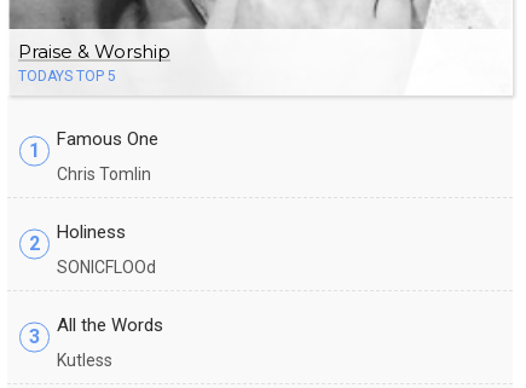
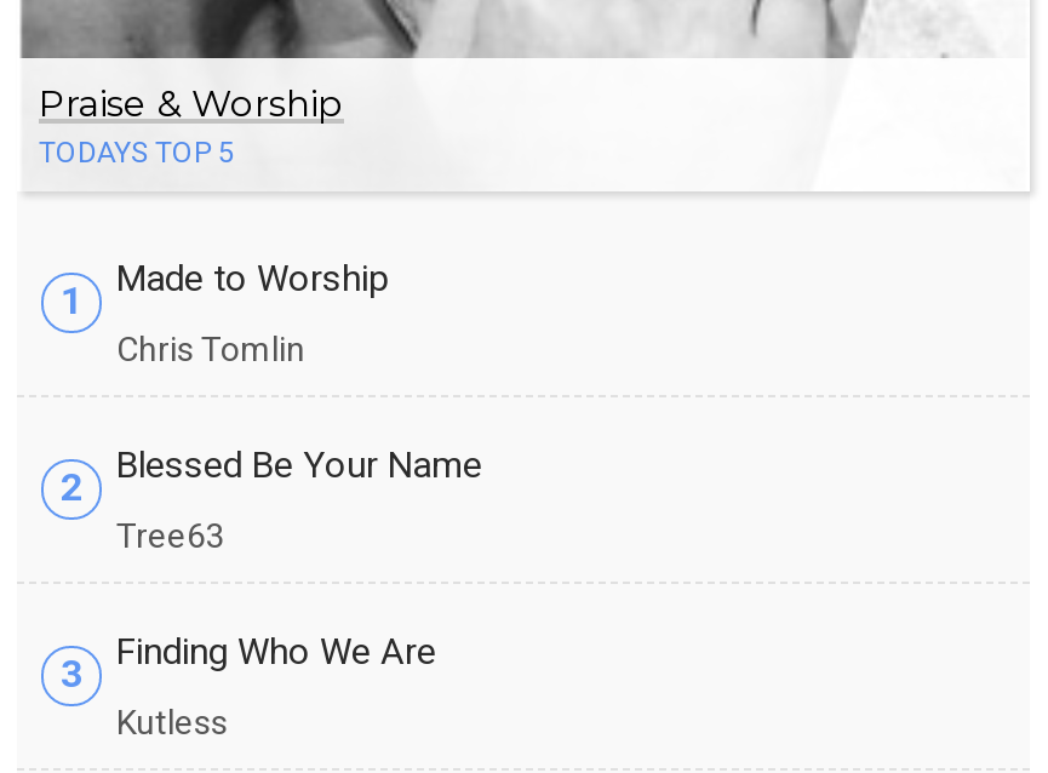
[57,128,158,150] Famous One -> [116,256,388,300] Made to Worship
[57,221,126,243] Holiness -> [116,443,482,486] Blessed Be Your Name
[57,257,156,276] SONICFLOOd -> [116,515,225,554] Tree63
[57,314,163,336] All the Words -> [116,629,436,673] Finding Who We Are

